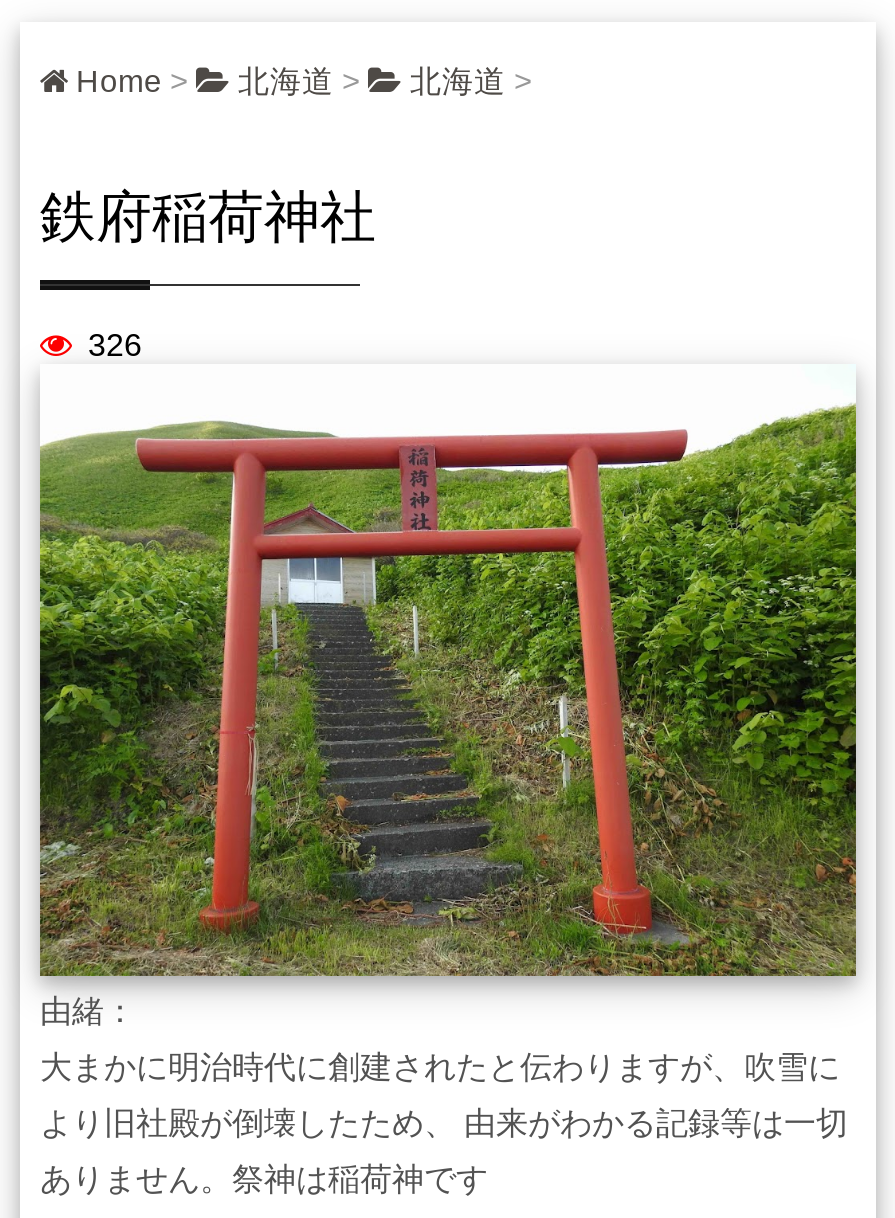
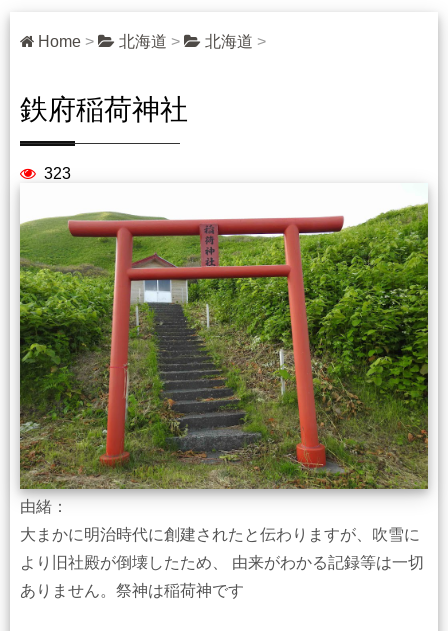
[72,328,142,362] 326 -> [36,165,71,182] 323

